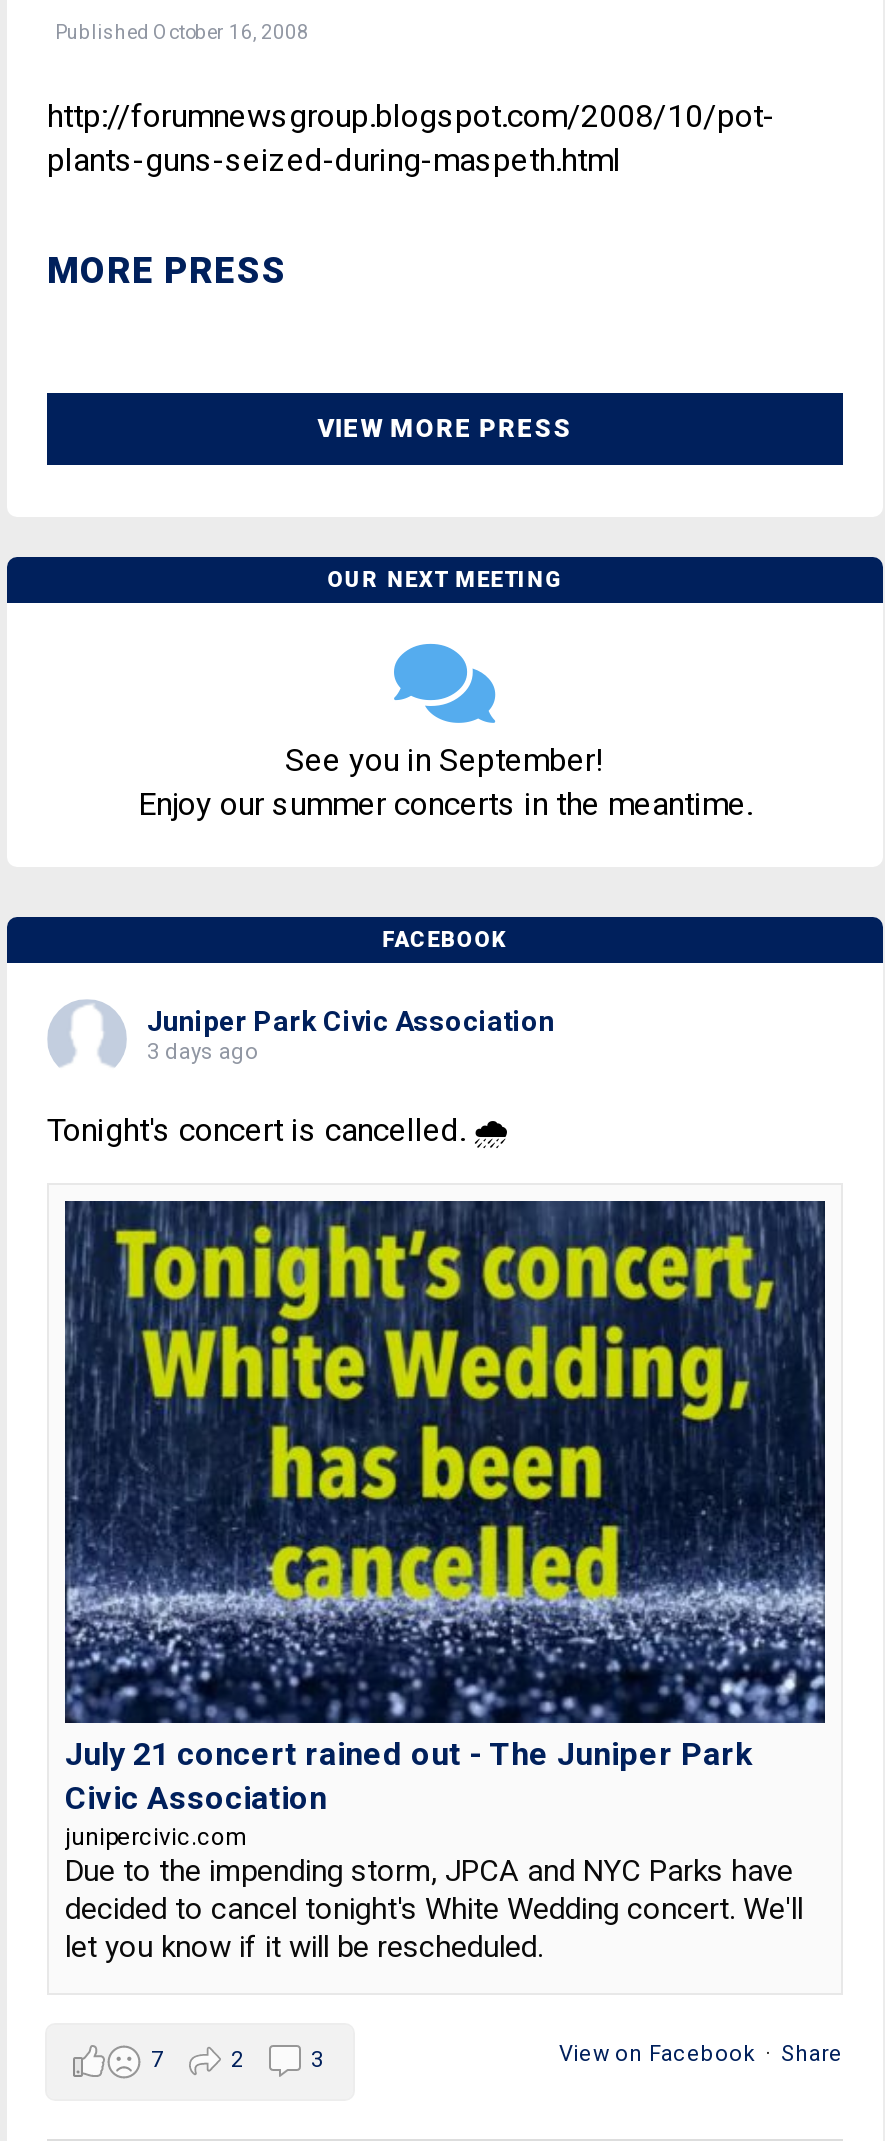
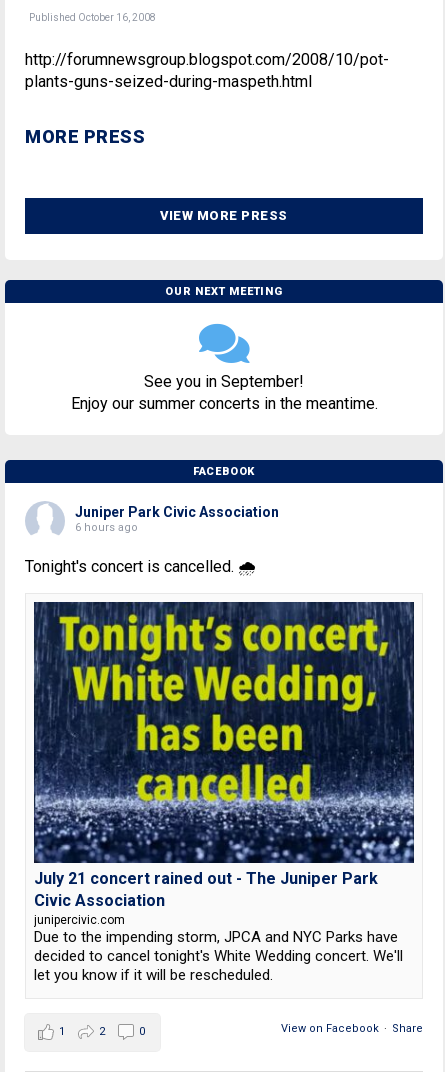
[147,1039,259,1065] 3 days ago -> [75,521,138,534] 6 hours ago
[151,2047,163,2073] 7 -> [59,1025,65,1038] 1
[311,2047,323,2073] 3 -> [139,1025,145,1038] 0

